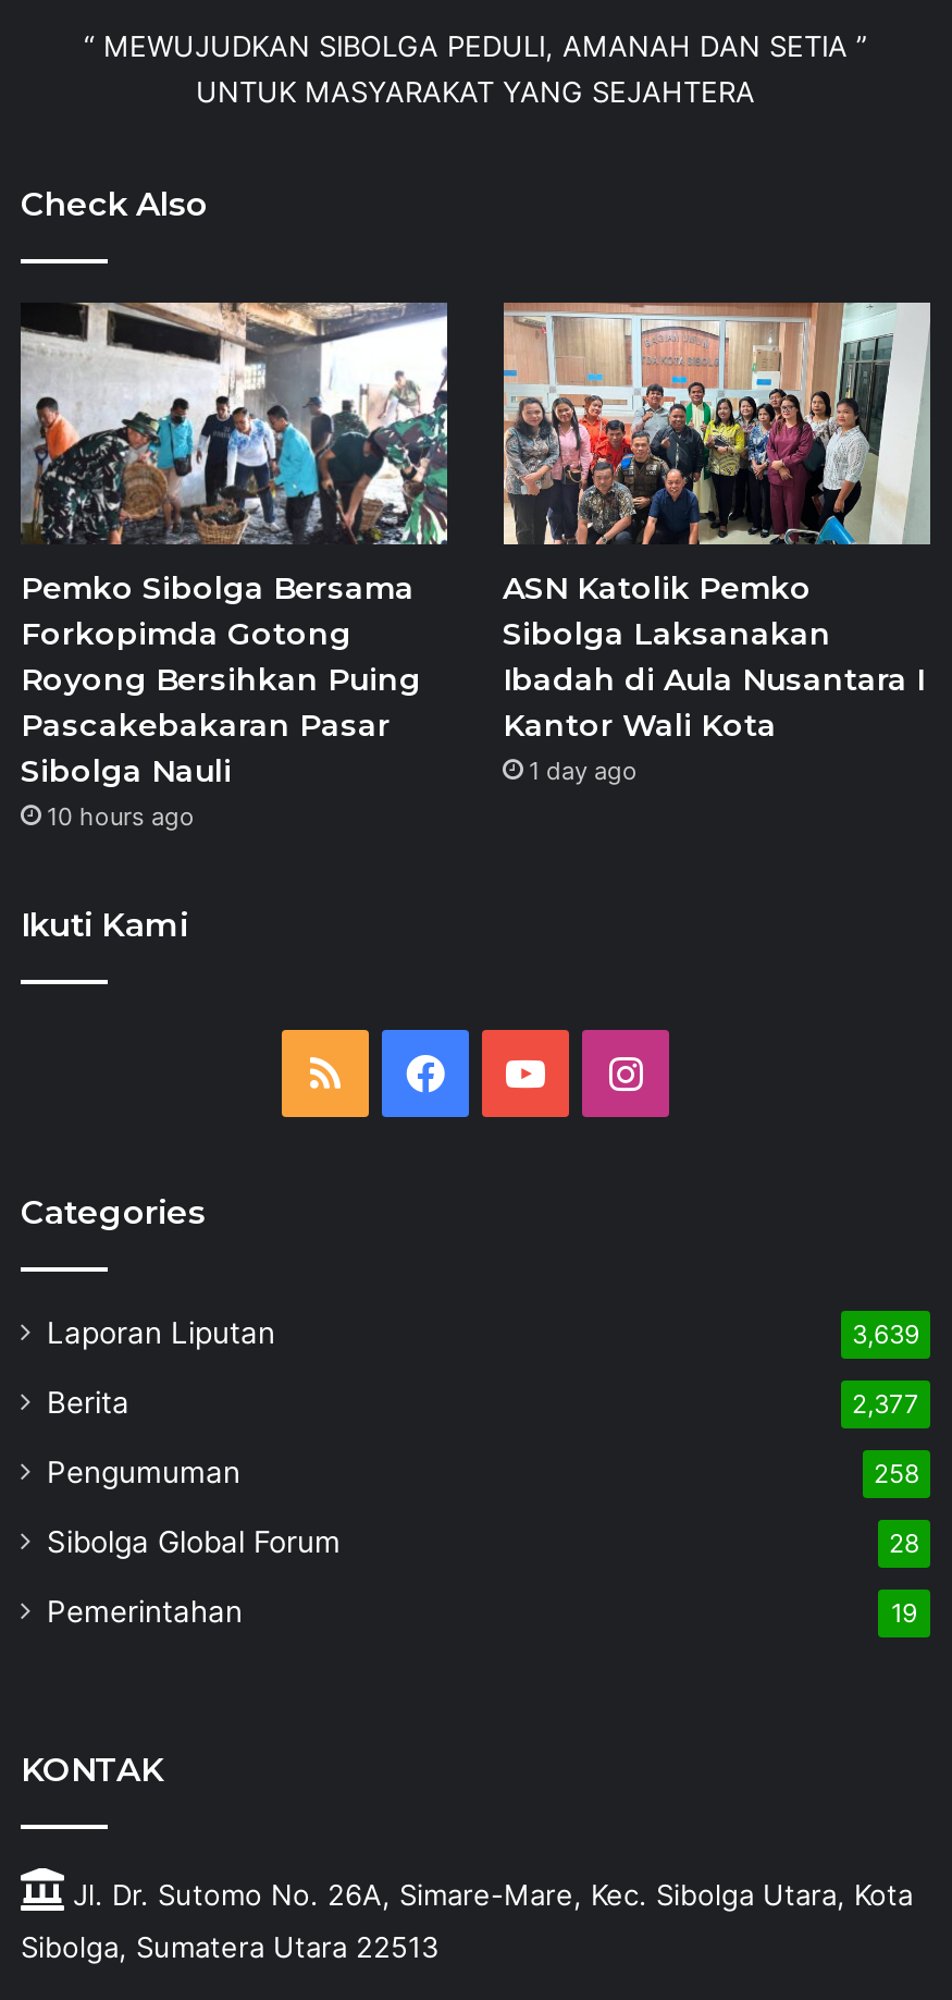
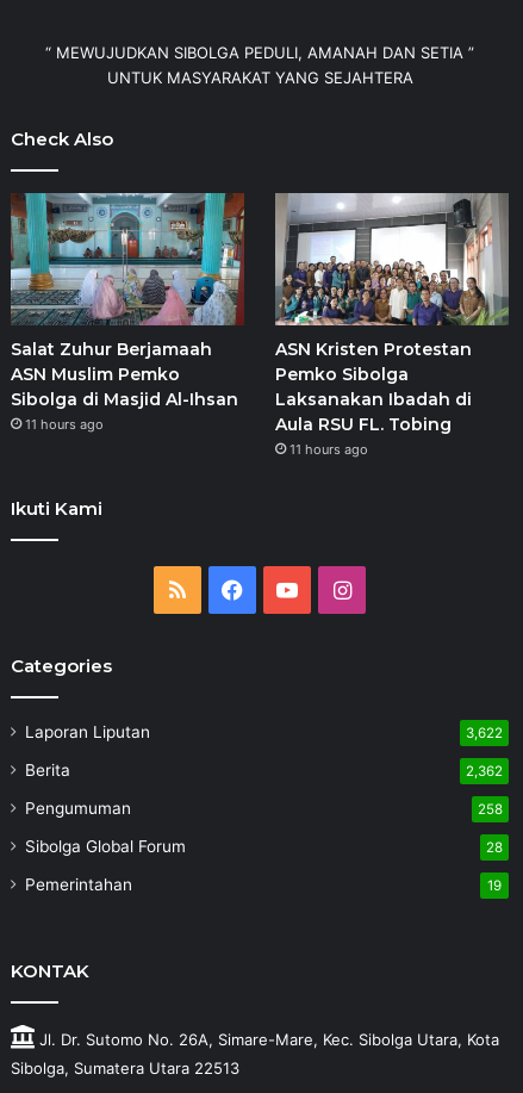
[18,302,449,833] [image] | Pemko Sibolga Bersama | Forkopimda Gotong | Royong Bersihkan Puing | Pascakebakaran Pasar | Sibolga Nauli | 10 hours ago -> [11,192,244,433] [image] | Salat Zuhur Berjamaah | ASN Muslim Pemko | Sibolga di Masjid Al-Ihsan | 11 hours ago
[503,302,930,786] [image] | ASN Katolik Pemko | Sibolga Laksanakan | Ibadah di Aula Nusantara I | Kantor Wali Kota | 1 day ago -> [275,192,509,458] [image] | ASN Kristen Protestan | Pemko Sibolga | Laksanakan Ibadah di | Aula RSU FL. Tobing | 11 hours ago
[852,1320,919,1351] 3,639 -> [466,725,503,741] 3,622
[852,1390,919,1421] 2,377 -> [466,763,503,779] 2,362

